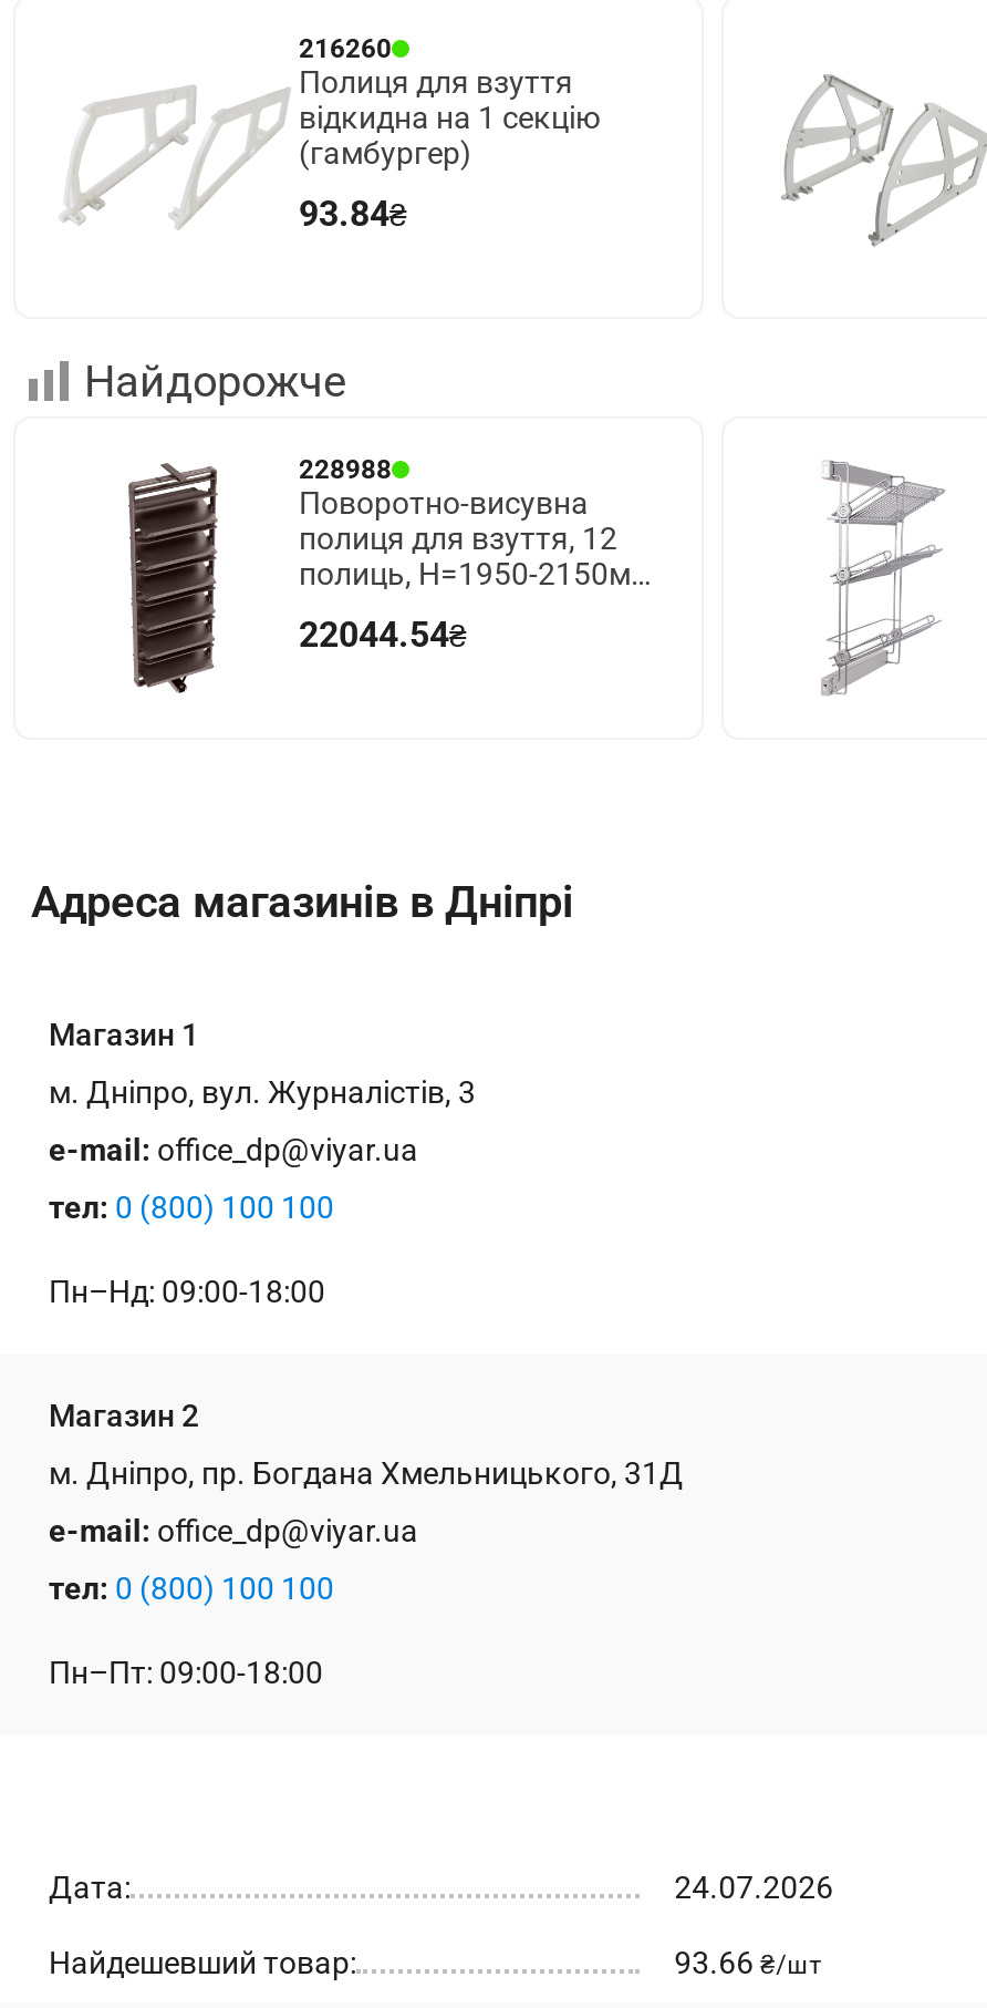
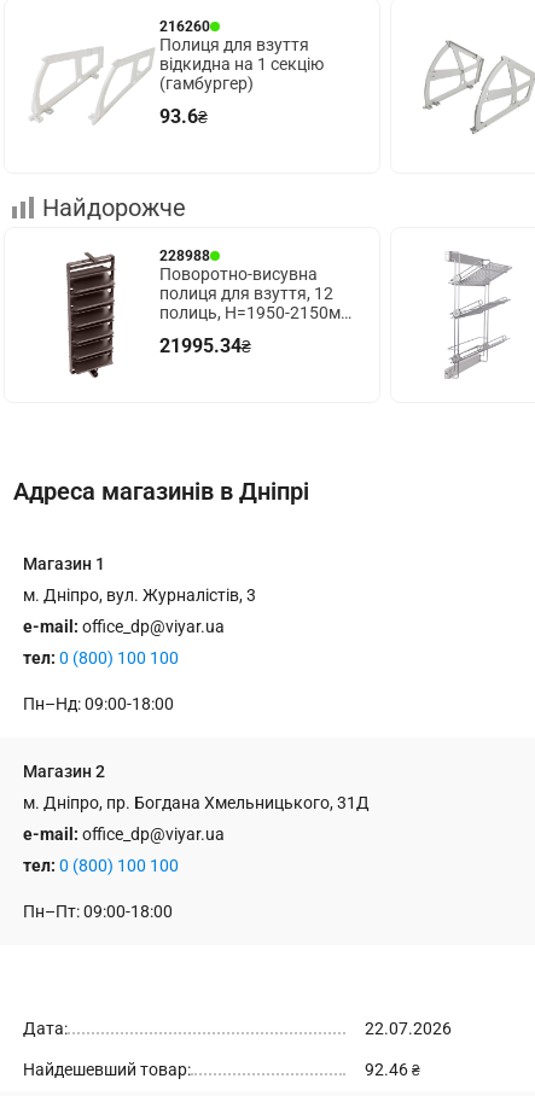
[299,193,407,235] 93.84₴ -> [159,105,208,128] 93.6₴
[299,614,467,656] 22044.54₴ -> [159,334,251,357] 21995.34₴
[674,1870,834,1905] 24.07.2026 -> [364,1019,451,1038] 22.07.2026
[674,1945,823,1980] 93.66 ₴/шт -> [364,1060,420,1079] 92.46 ₴

